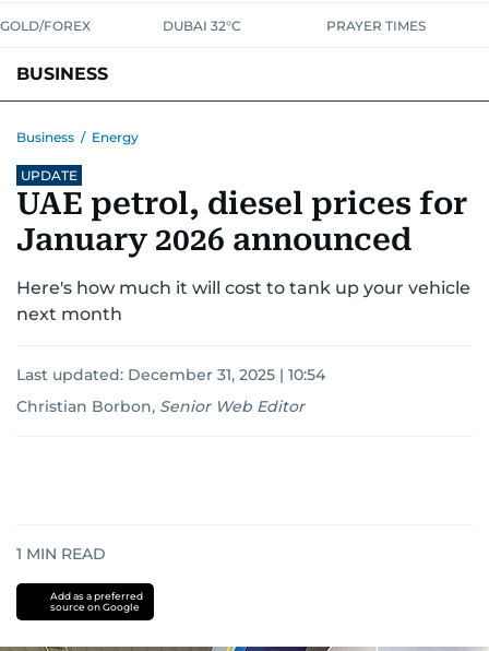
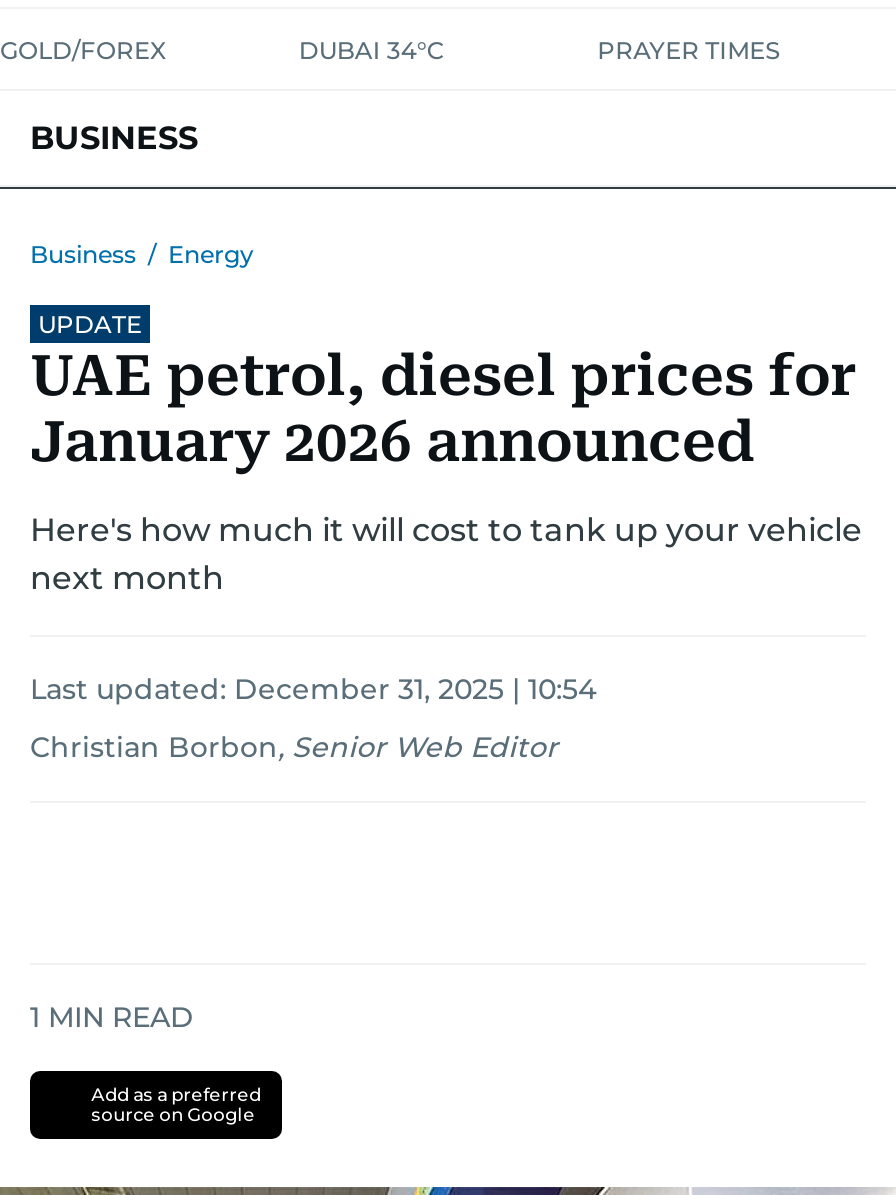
[163,17,242,34] DUBAI 32°C -> [299,35,445,65] DUBAI 34°C

